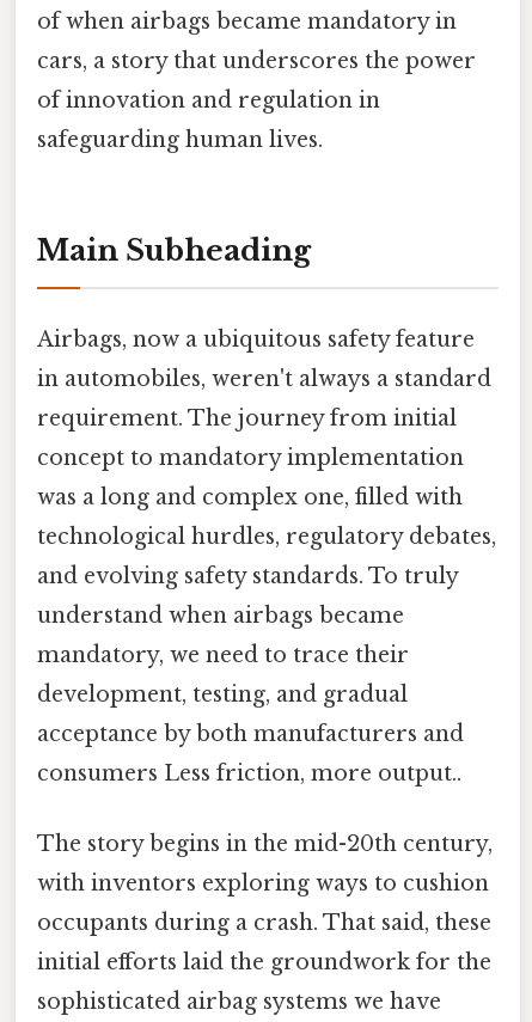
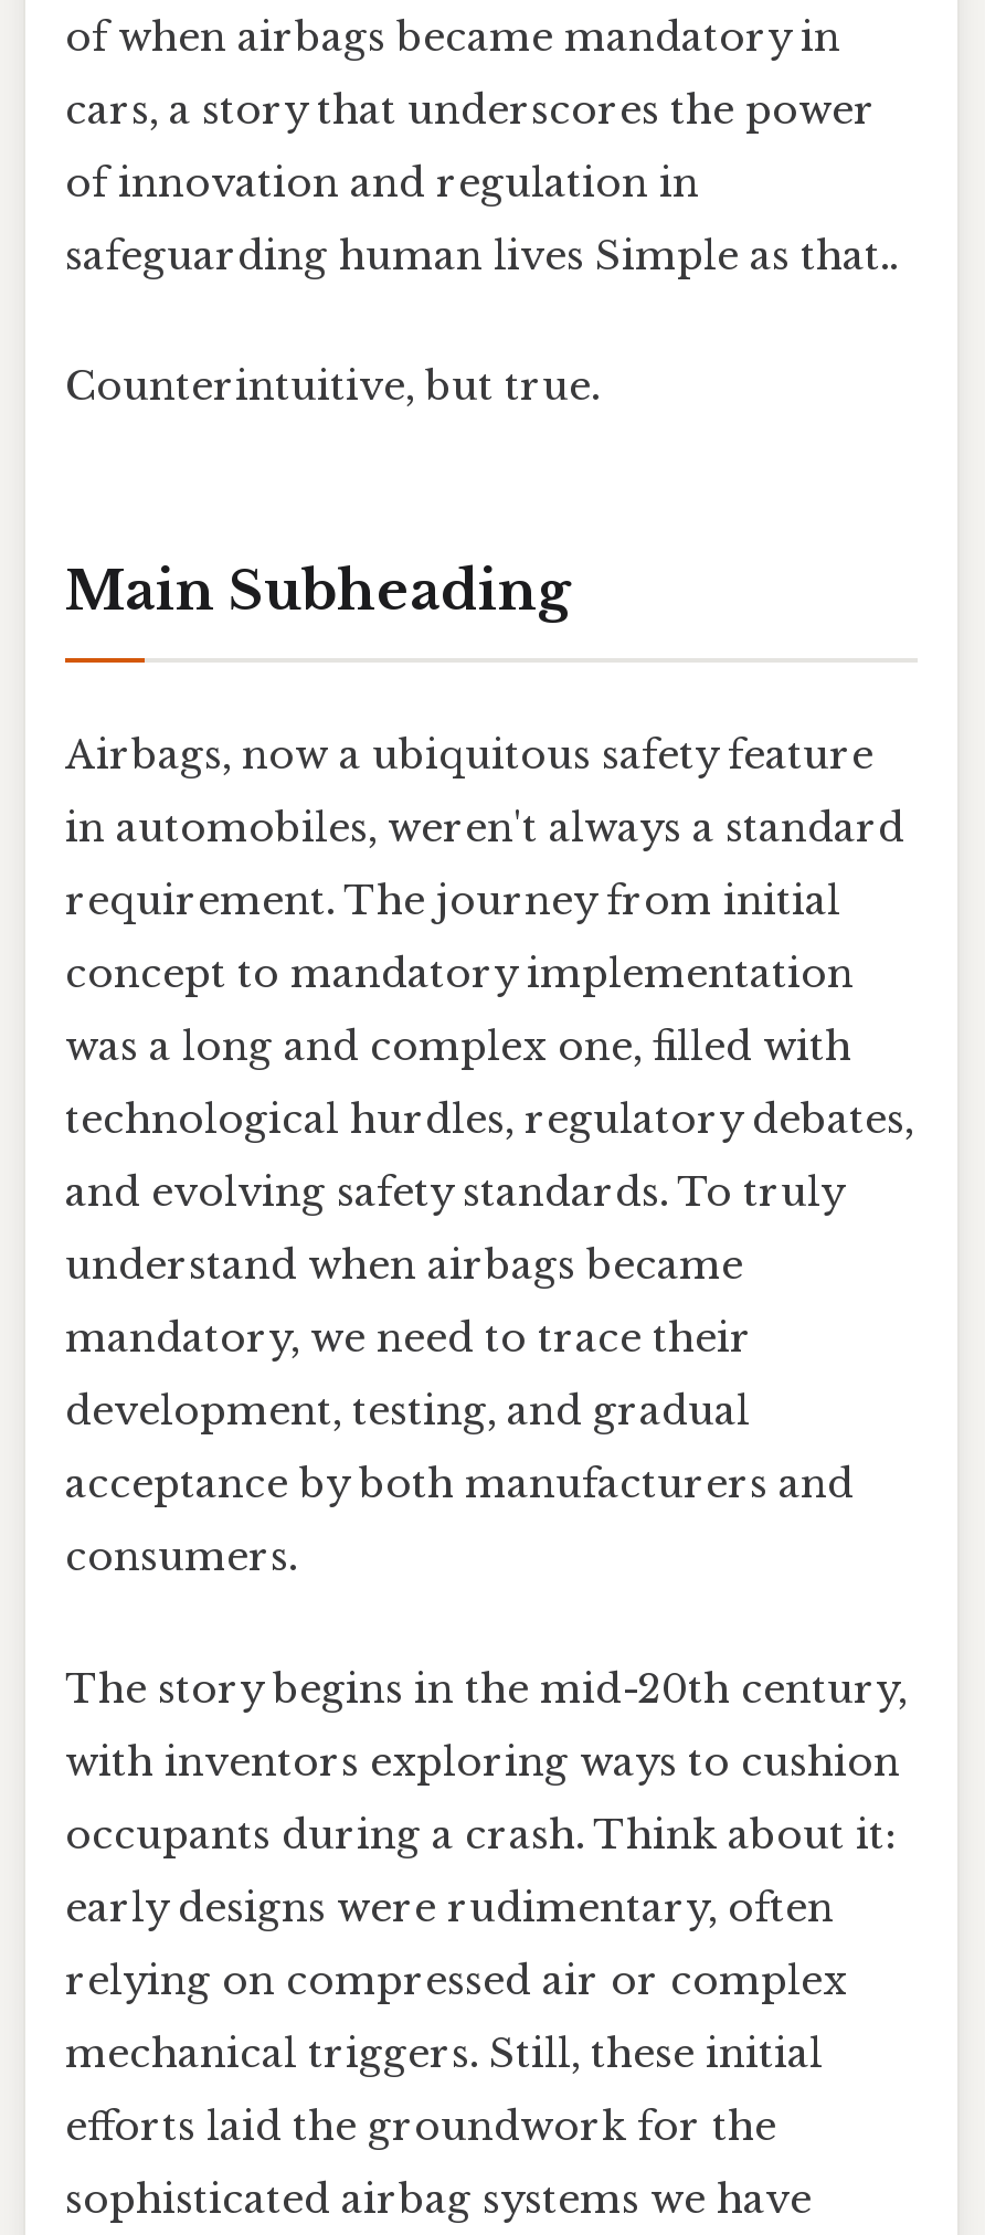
[37,127,323,153] safeguarding human lives. -> [65,232,898,411] safeguarding human lives Simple as that.. | Counterintuitive, but true.
[37,760,461,787] consumers Less friction, more output.. -> [65,1534,297,1582] consumers.
[37,910,491,976] occupants during a crash. That said, these | initial efforts laid the groundwork for the -> [65,1810,893,2150] occupants during a crash. Think about it: | early designs were rudimentary, often | relying on compressed air or complex | mechanical triggers. Still, these initial | efforts laid the groundwork for the

